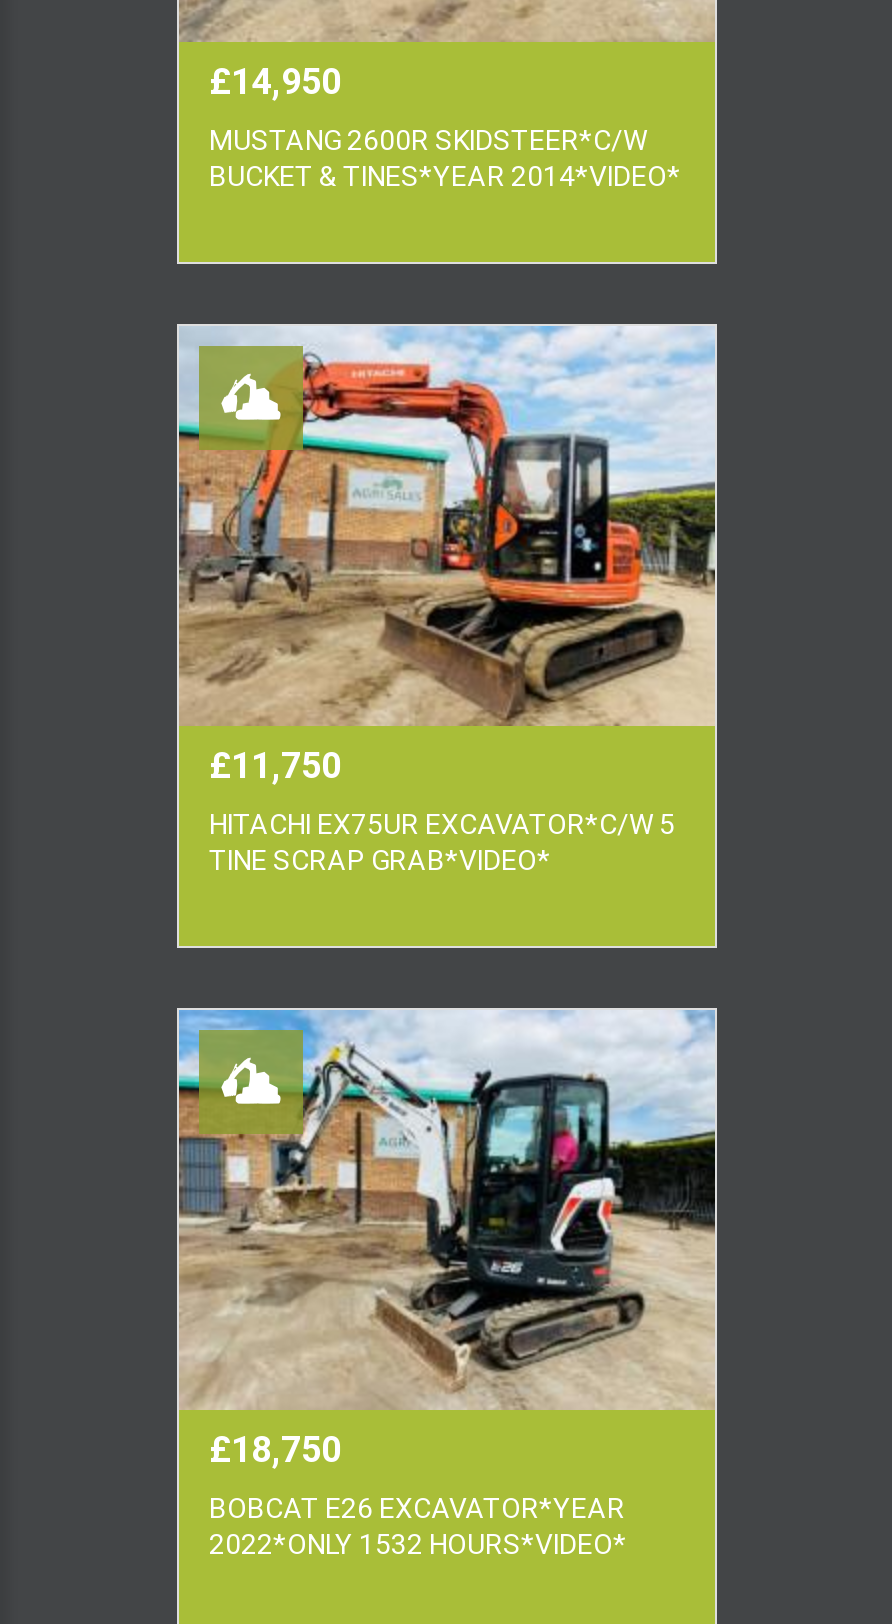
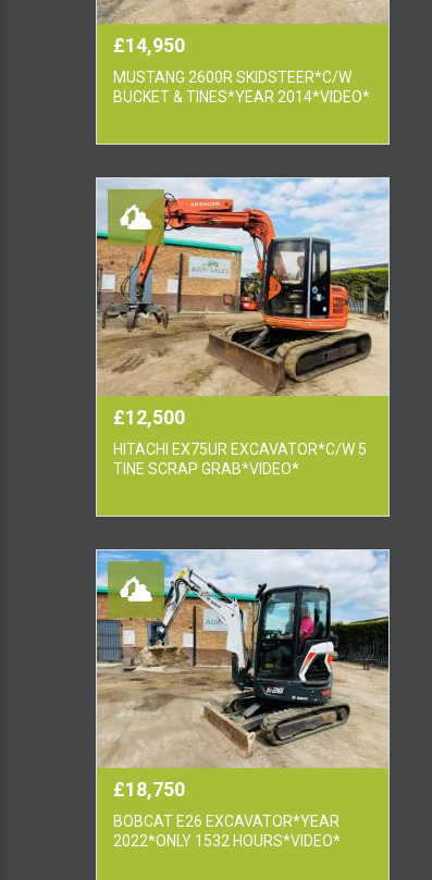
[209,745,341,787] £11,750 -> [113,405,185,428] £12,500

